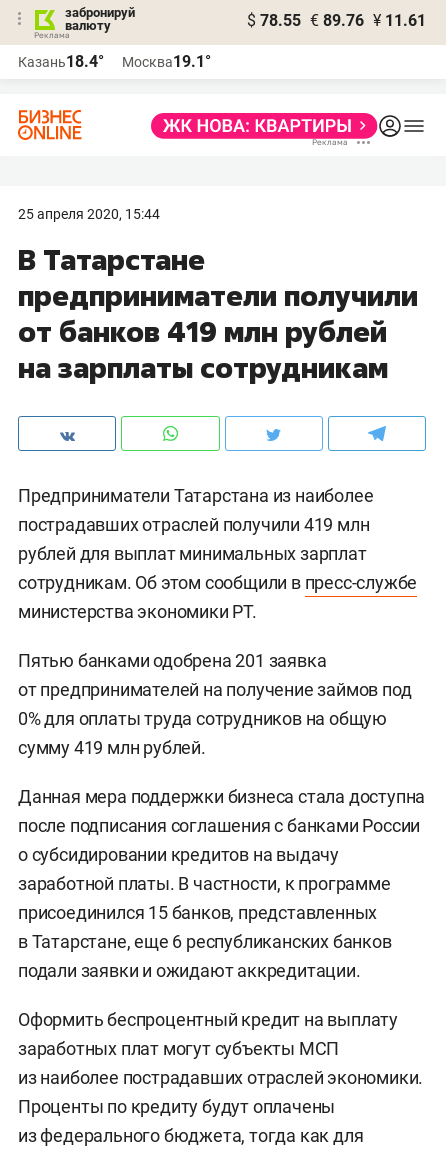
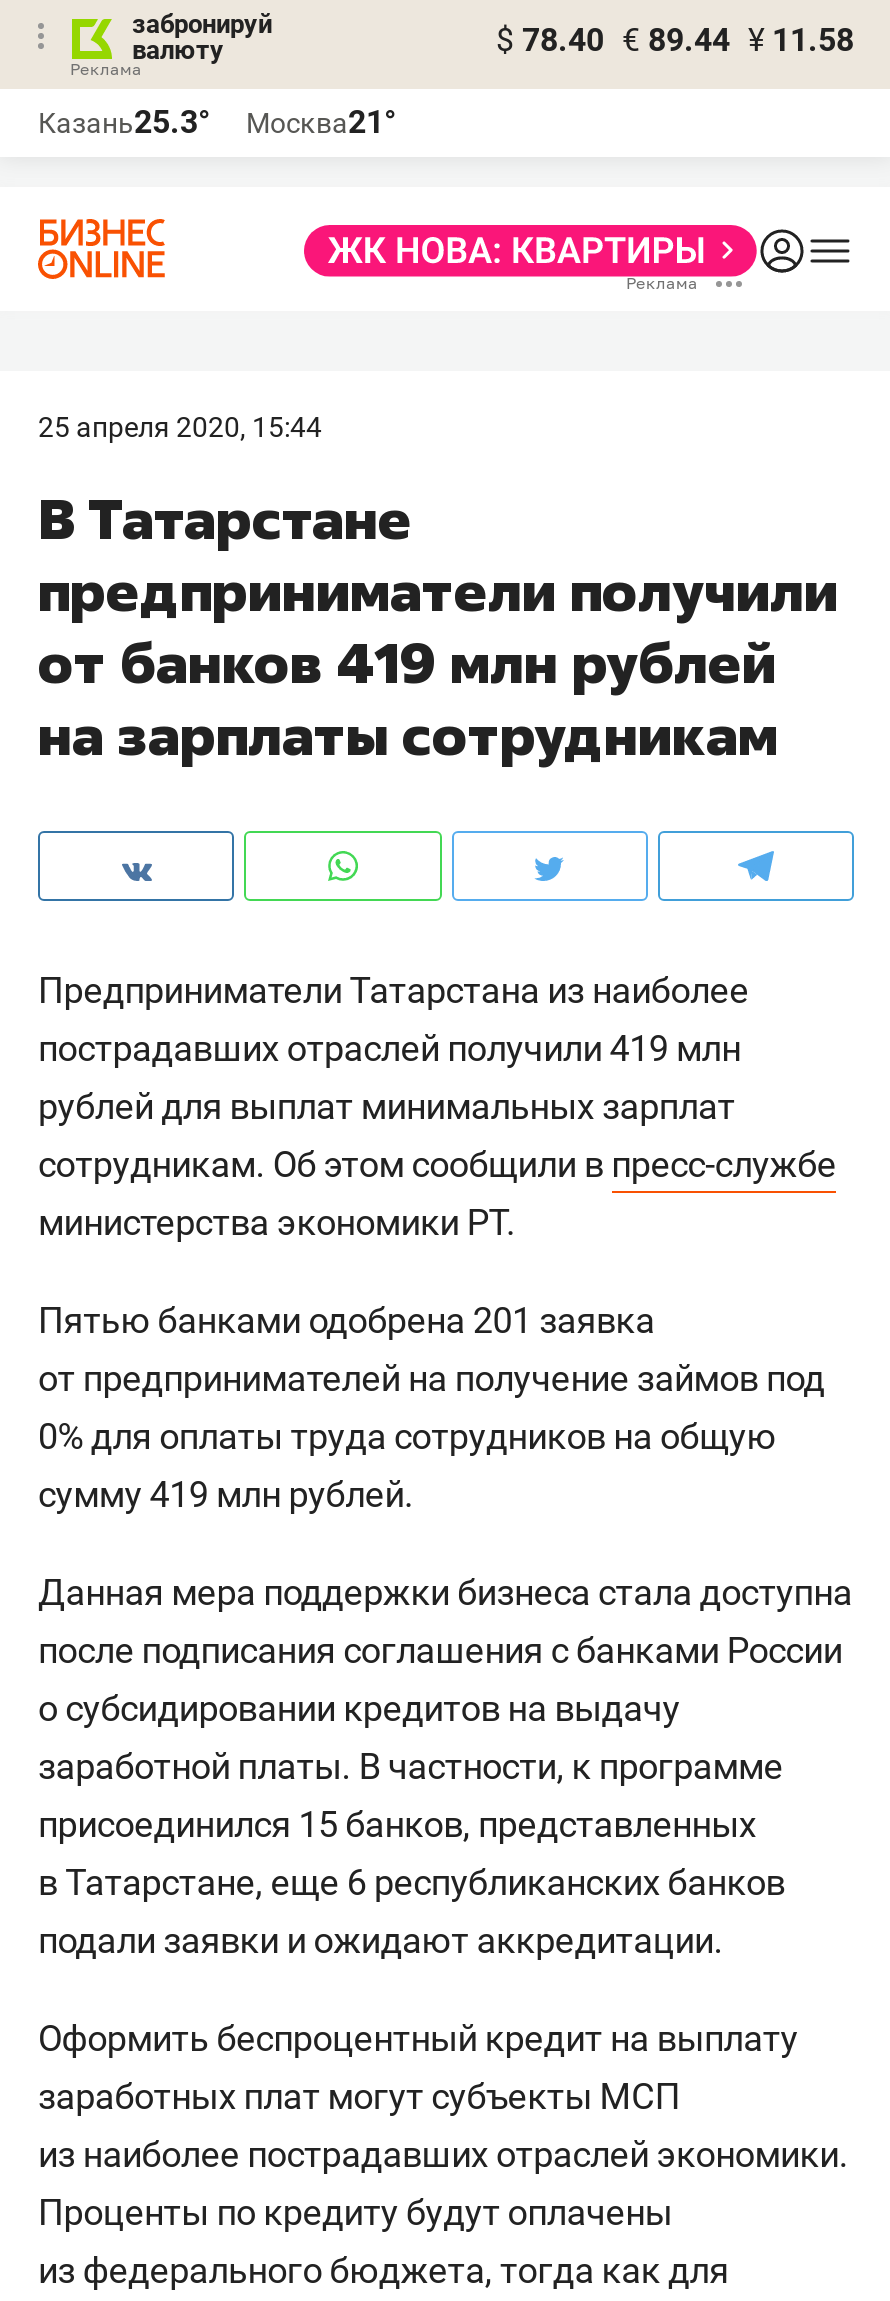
[247,11,426,30] $ 78.55 € 89.76 ¥ 11.61 -> [496,21,854,59] $ 78.40 € 89.44 ¥ 11.58
[18,52,104,71] Казань18.4° -> [38,103,210,141] Казань25.3°
[122,52,211,71] Москва19.1° -> [246,103,396,141] Москва21°

